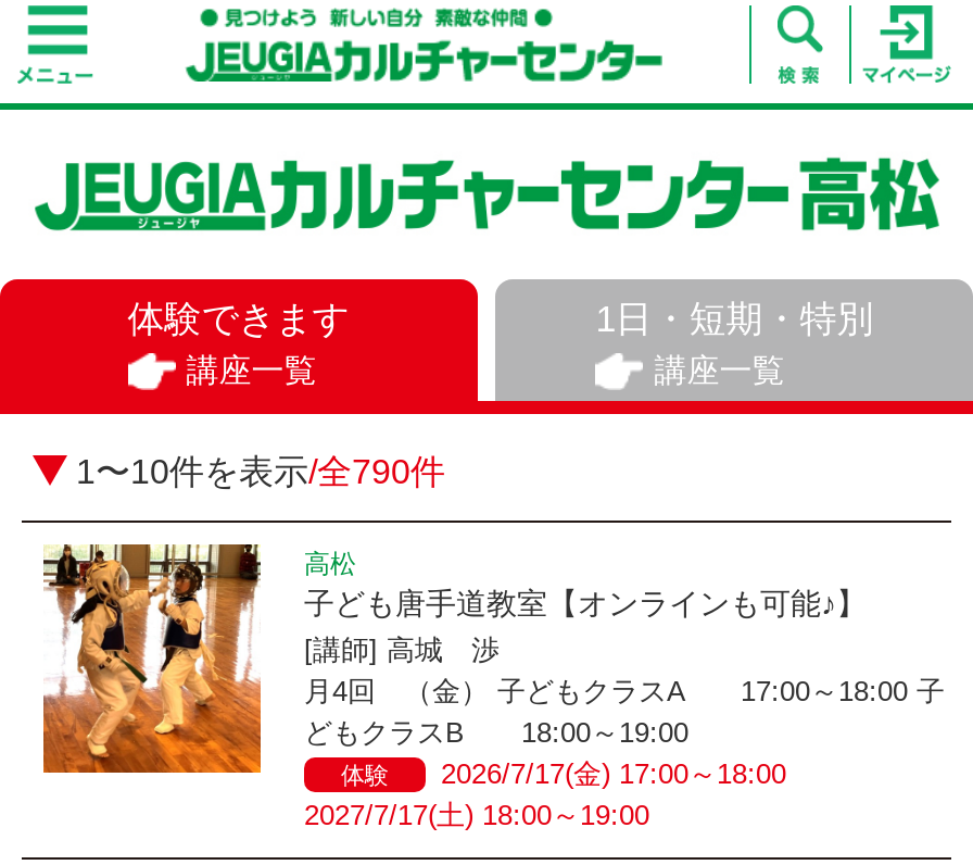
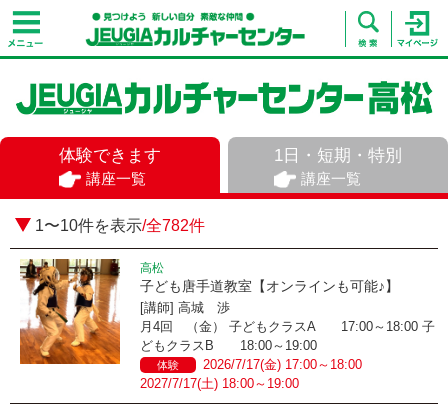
[76,452,445,489] 1〜10件を表示/全790件 -> [35,217,205,234] 1〜10件を表示/全782件

